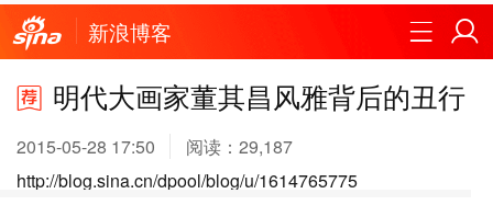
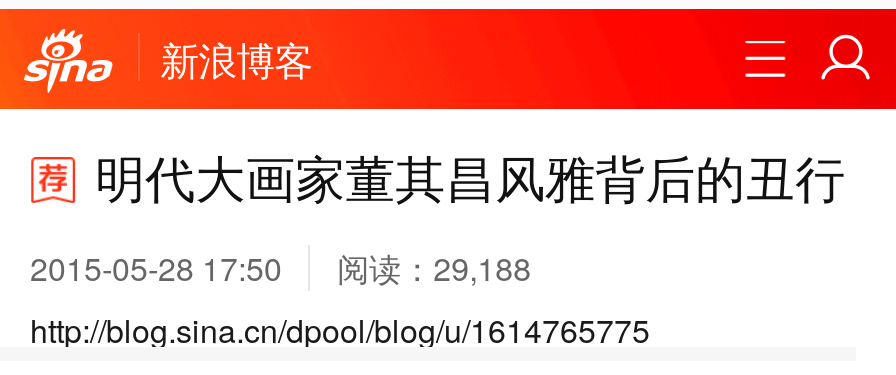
[17,134,292,159] 2015-05-28 17:50 阅读：29,187 -> [30,245,531,291] 2015-05-28 17:50 阅读：29,188

